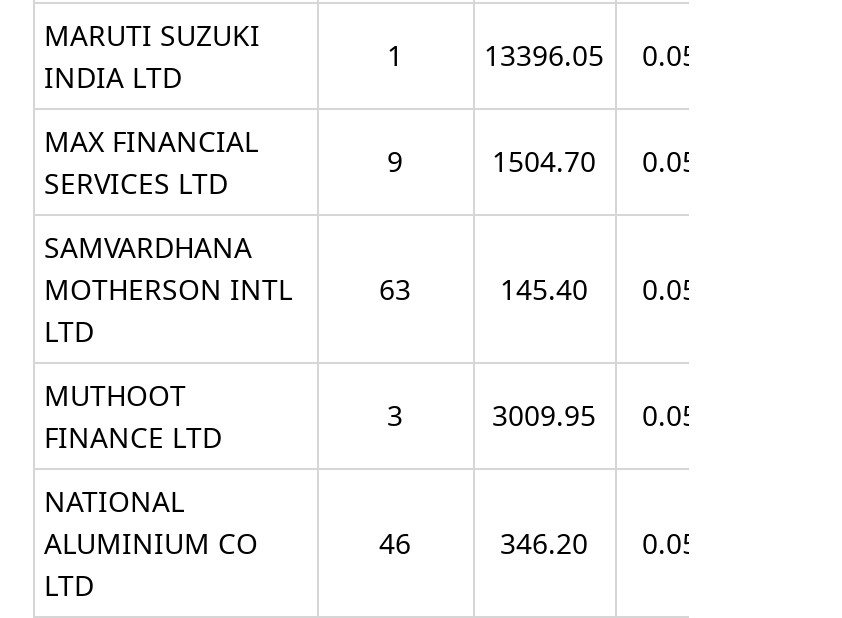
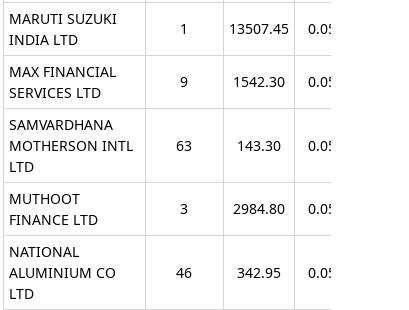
[484,36,604,74] 13396.05 -> [228,19,288,38] 13507.45
[492,142,596,180] 1504.70 -> [232,72,284,91] 1542.30
[500,270,588,308] 145.40 -> [236,136,280,155] 143.30
[492,396,596,434] 3009.95 -> [232,199,284,218] 2984.80
[500,524,588,562] 346.20 -> [236,263,280,282] 342.95

